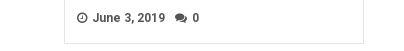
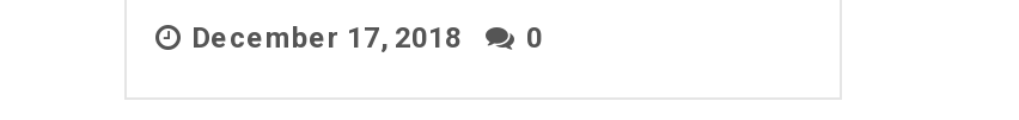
[89,11,199,25] June 3, 2019 0 -> [184,22,543,55] December 17, 2018 0

